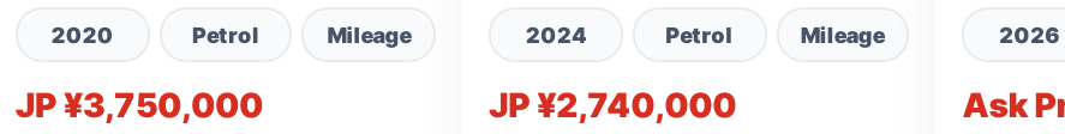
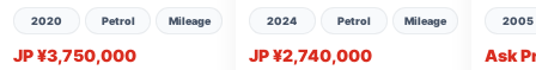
[999,21,1059,47] 2026 -> [503,14,534,27] 2005

